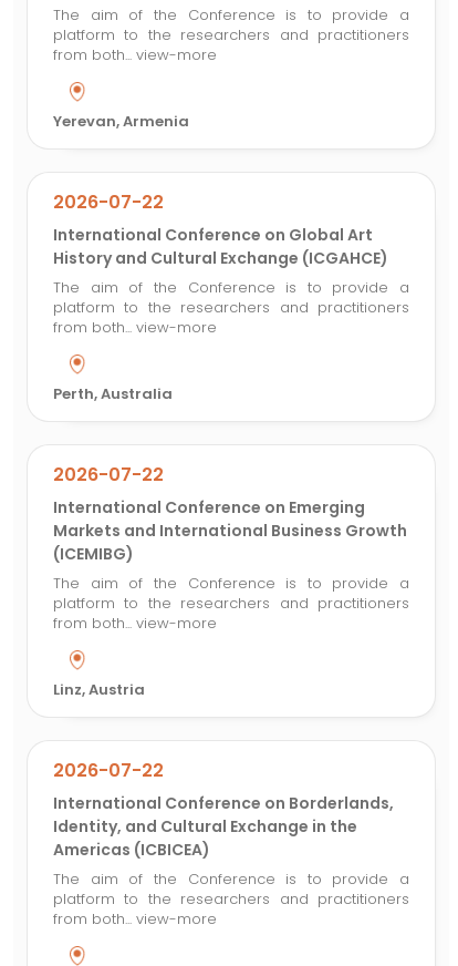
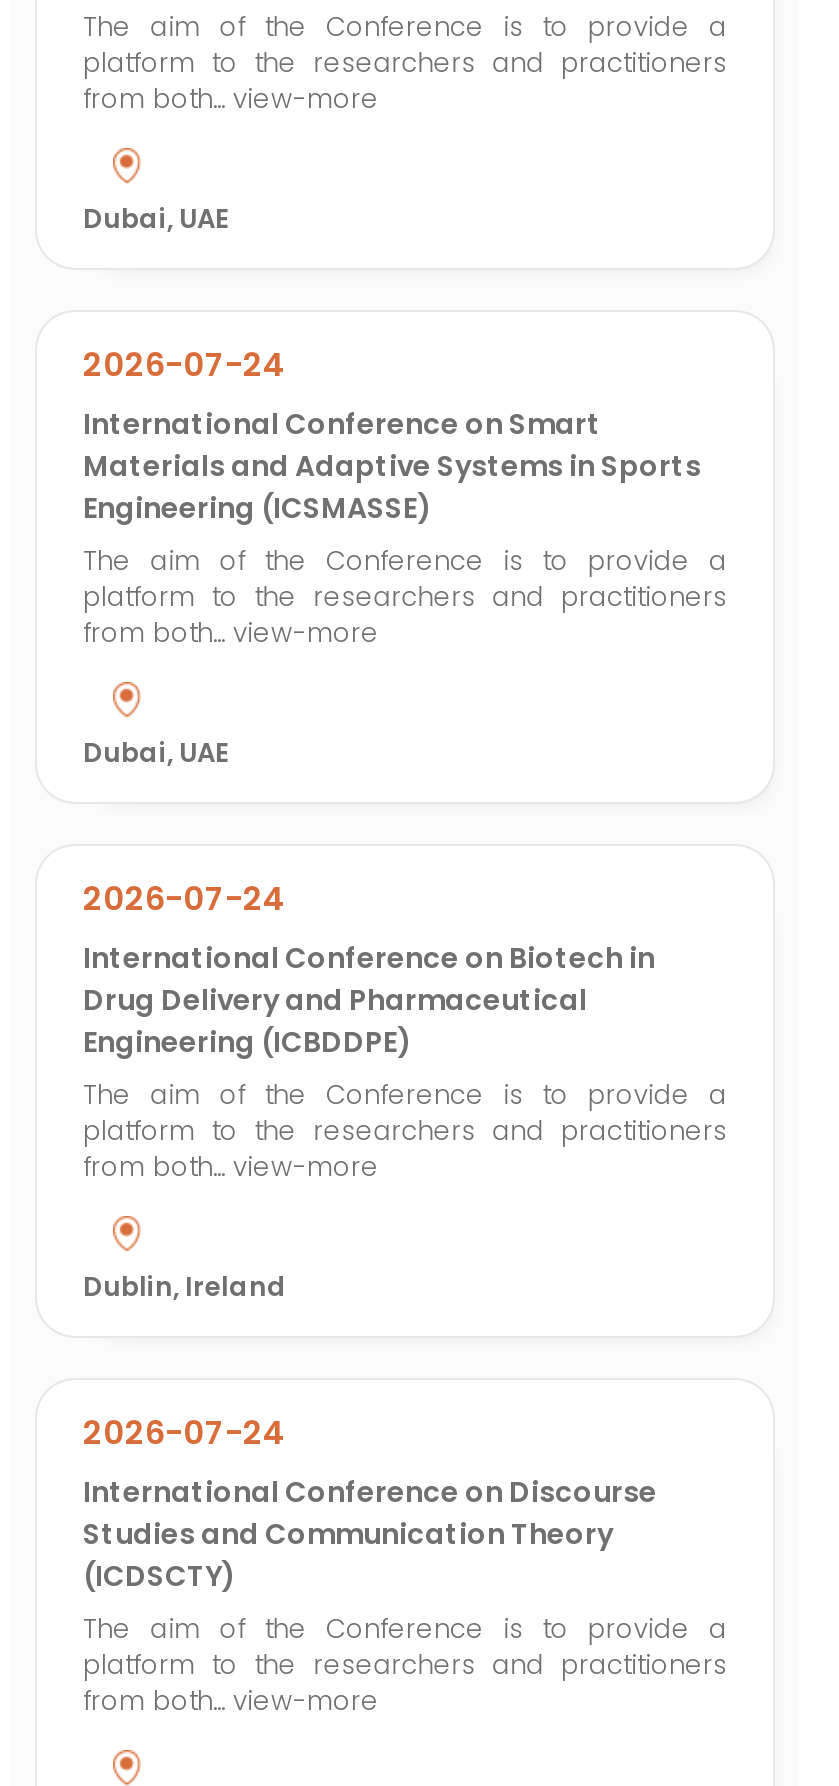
[53,111,189,132] Yerevan, Armenia -> [83,200,229,238] Dubai, UAE
[53,189,388,269] 2026-07-22 | International Conference on Global Art | History and Cultural Exchange (ICGAHCE) -> [83,342,701,528] 2026-07-24 | International Conference on Smart | Materials and Adaptive Systems in Sports | Engineering (ICSMASSE)
[53,383,173,404] Perth, Australia -> [83,734,229,772] Dubai, UAE
[53,462,407,565] 2026-07-22 | International Conference on Emerging | Markets and International Business Growth | (ICEMIBG) -> [83,876,655,1062] 2026-07-24 | International Conference on Biotech in | Drug Delivery and Pharmaceutical | Engineering (ICBDDPE)
[53,679,145,700] Linz, Austria -> [83,1268,287,1306] Dublin, Ireland
[53,758,394,861] 2026-07-22 | International Conference on Borderlands, | Identity, and Cultural Exchange in the | Americas (ICBICEA) -> [83,1410,657,1596] 2026-07-24 | International Conference on Discourse | Studies and Communication Theory | (ICDSCTY)

